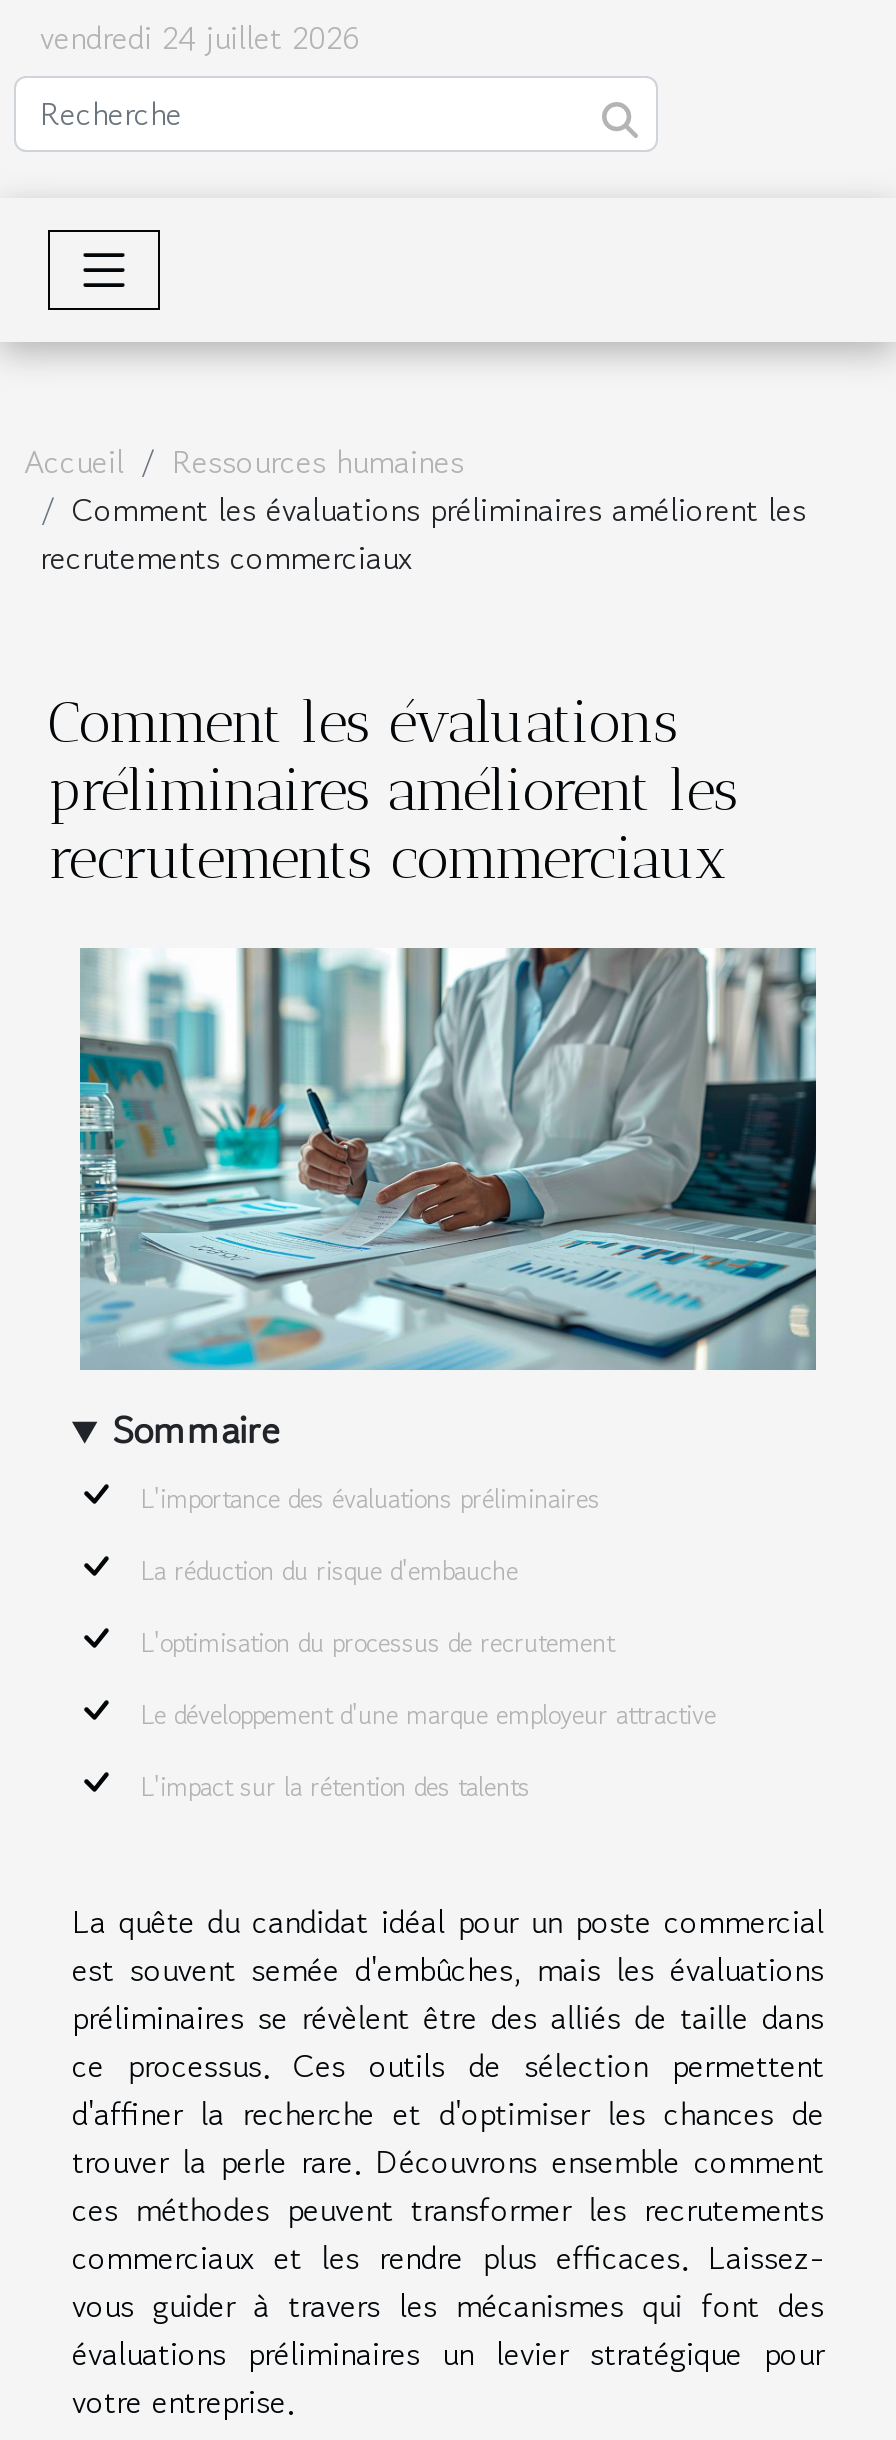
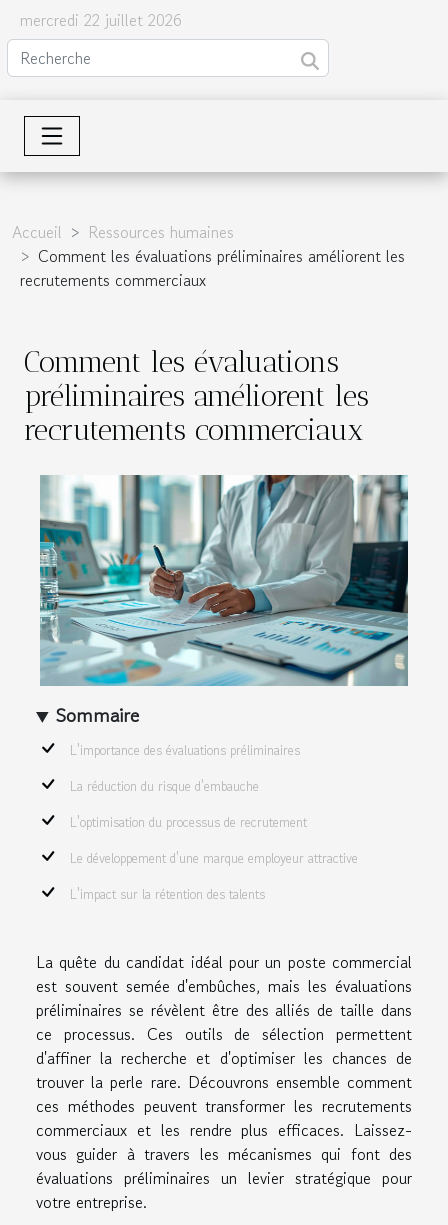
[40,14,360,62] vendredi 24 juillet 2026 -> [20,8,182,32] mercredi 22 juillet 2026

